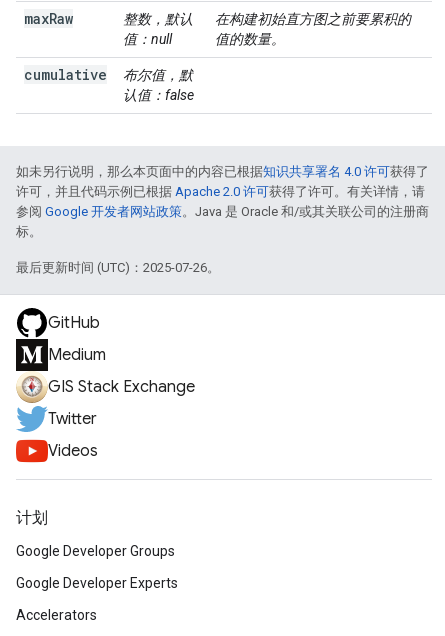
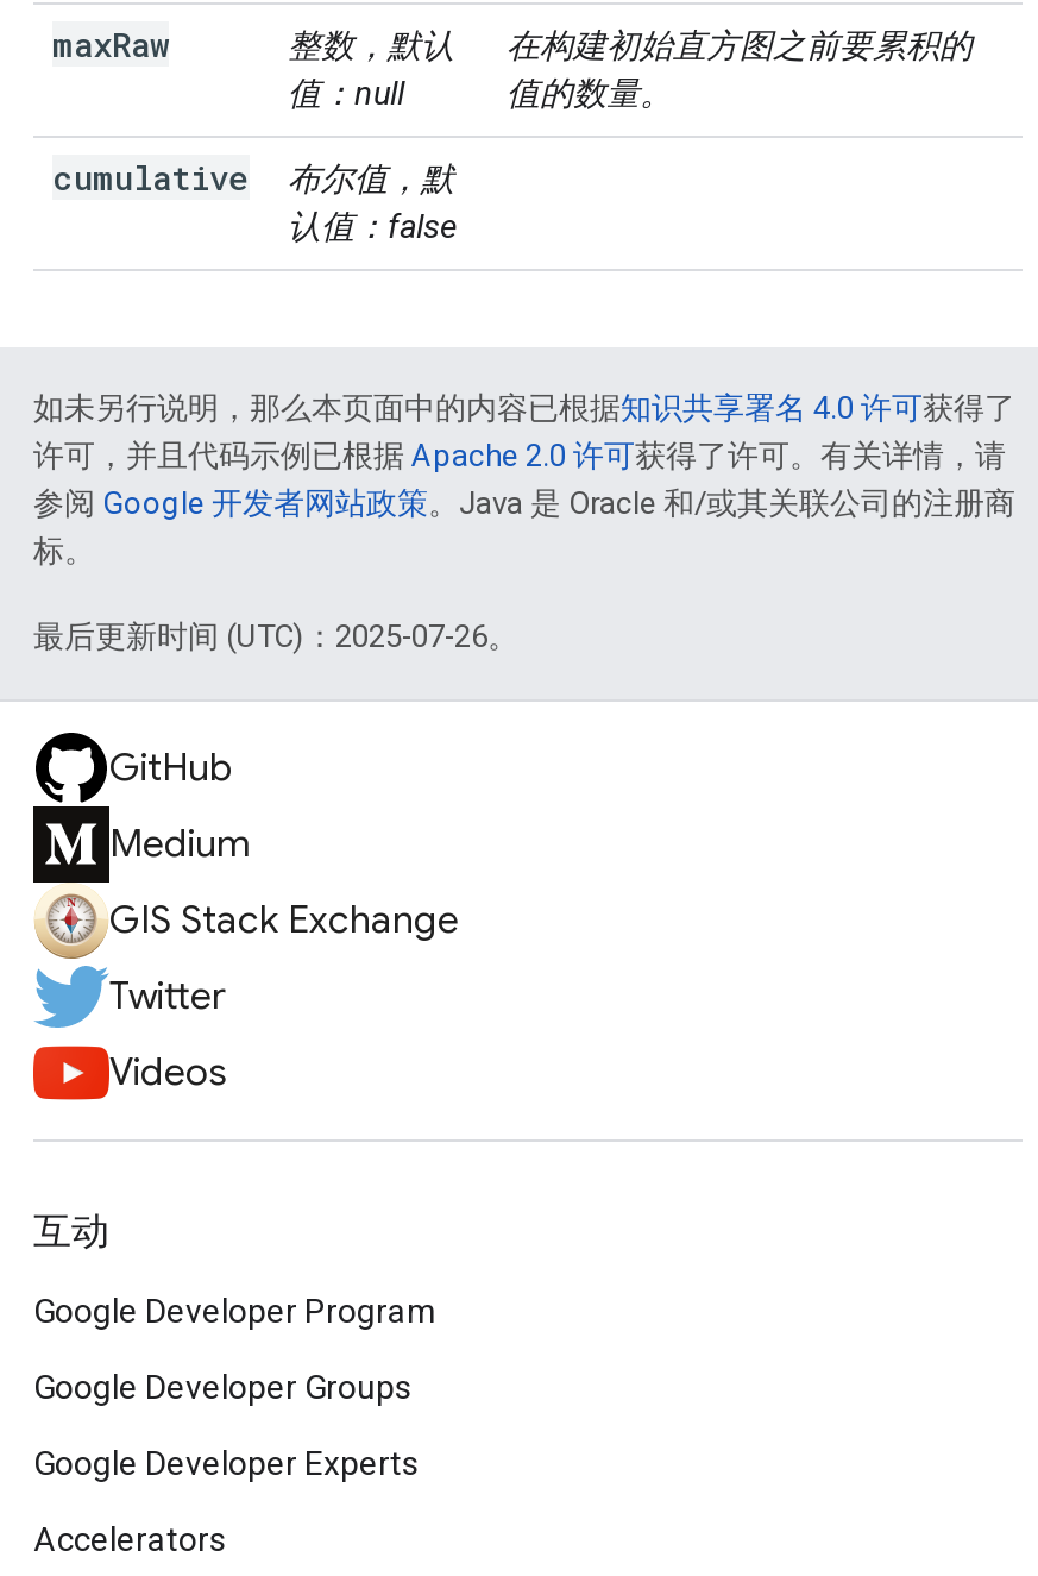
[16,508,48,528] 计划 -> [33,1208,438,1330] 互动 | Google Developer Program

